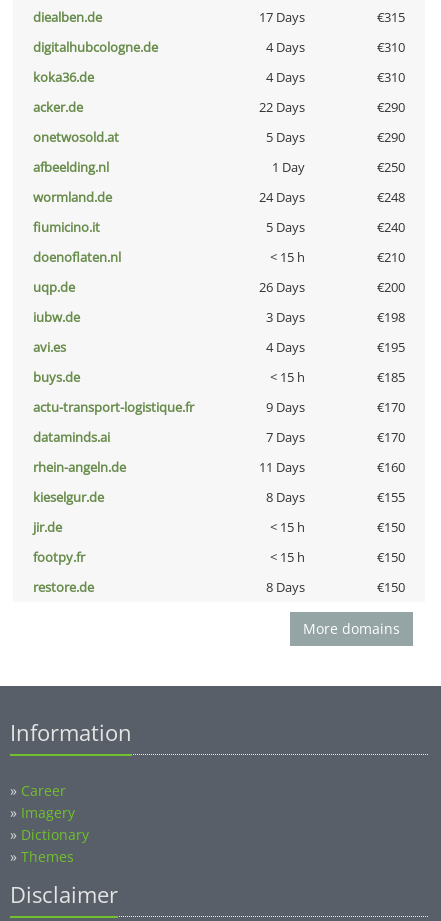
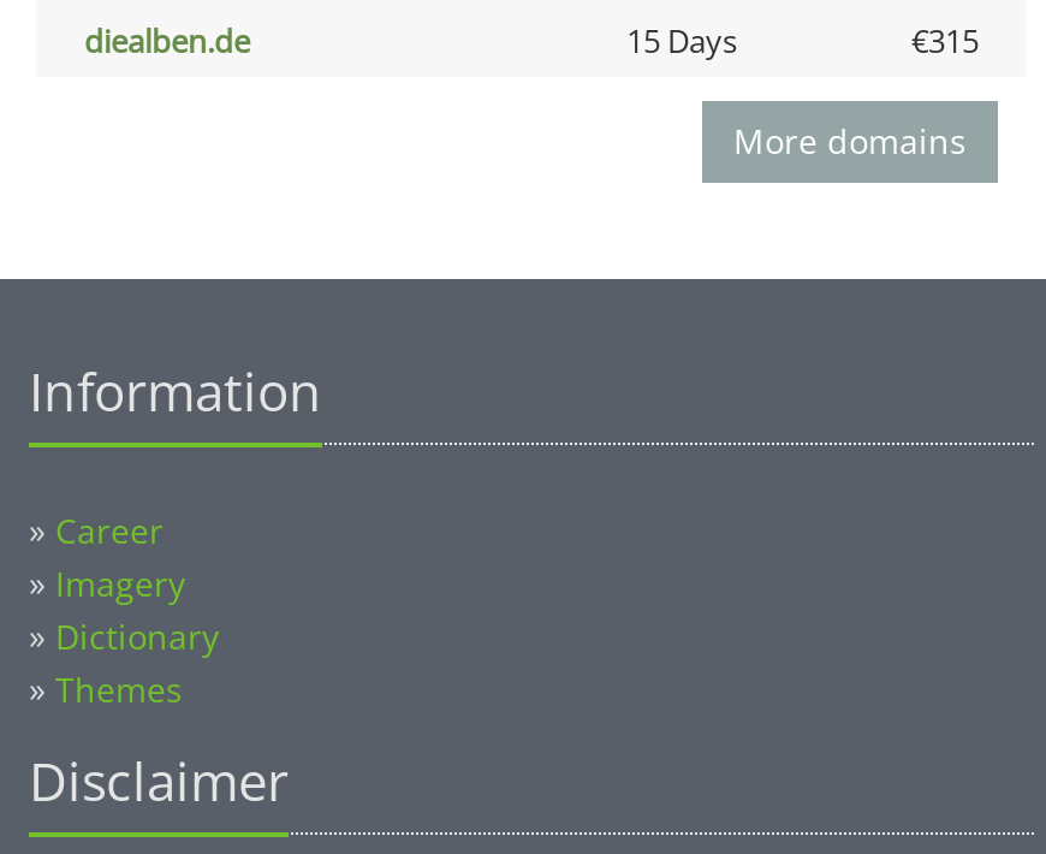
[258,8,304,26] 17 Days -> [626,19,737,63] 15 Days
[33,38,405,596] digitalhubcologne.de | 4 Days | €310 | koka36.de | 4 Days | €310 | acker.de | 22 Days | €290 | onetwosold.at | 5 Days | €290 | afbeelding.nl | 1 Day | €250 | wormland.de | 24 Days | €248 | fiumicino.it | 5 Days | €240 | doenoflaten.nl | < 15 h | €210 | uqp.de | 26 Days | €200 | iubw.de | 3 Days | €198 | avi.es | 4 Days | €195 | buys.de | < 15 h | €185 | actu-transport-logistique.fr | 9 Days | €170 | dataminds.ai | 7 Days | €170 | rhein-angeln.de | 11 Days | €160 | kieselgur.de | 8 Days | €155 | jir.de | < 15 h | €150 | footpy.fr | < 15 h | €150 | restore.de | 8 Days | €150 -> none

